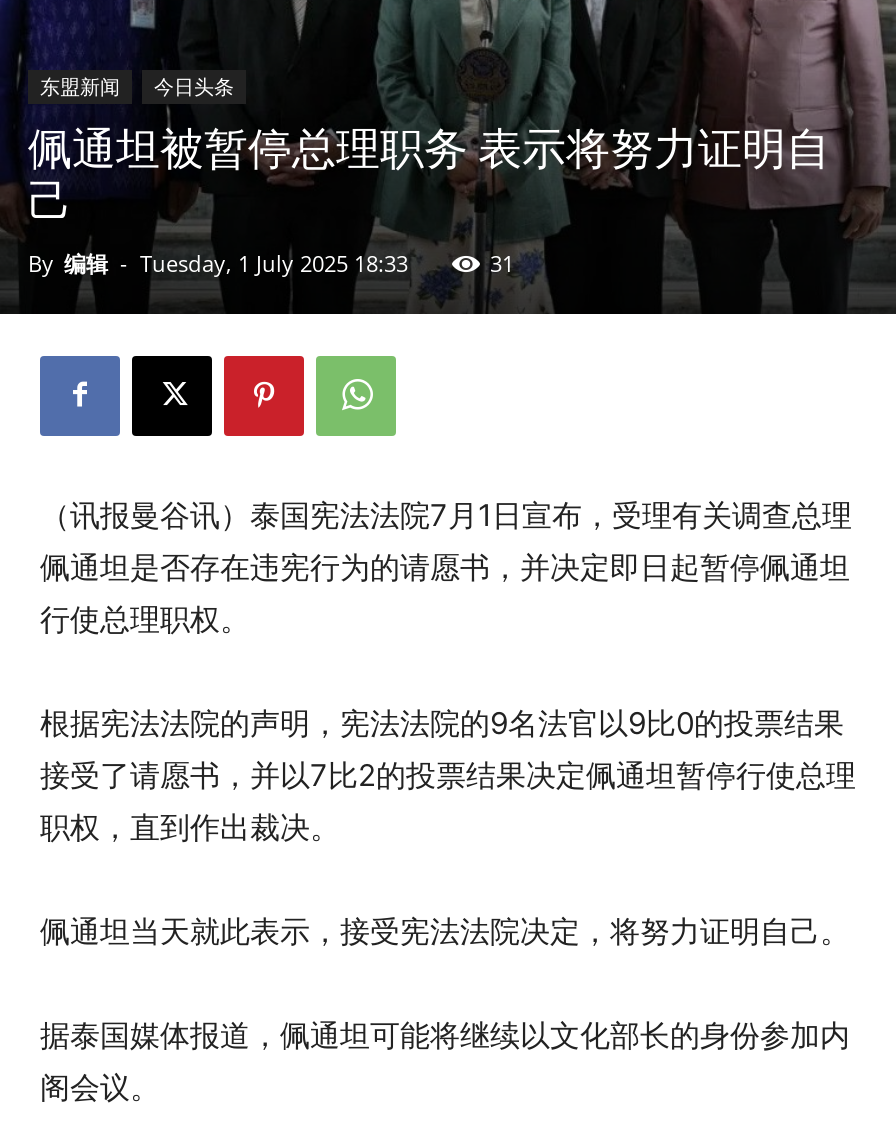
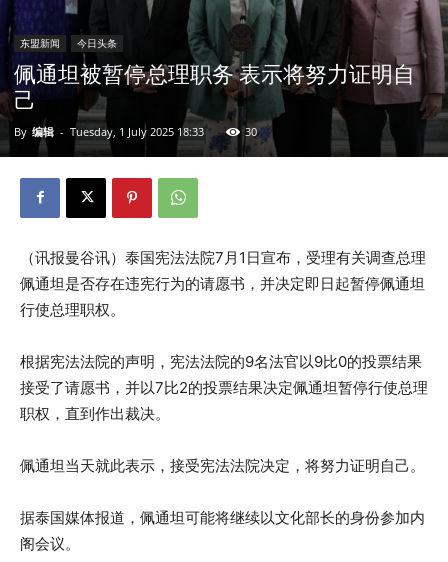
[490,247,514,277] 31 -> [245,124,257,139] 30

